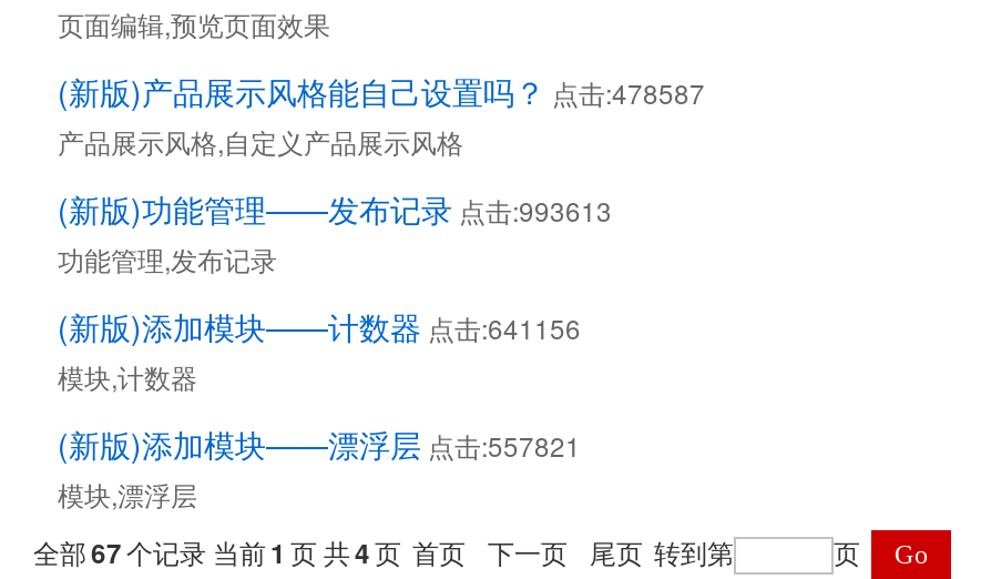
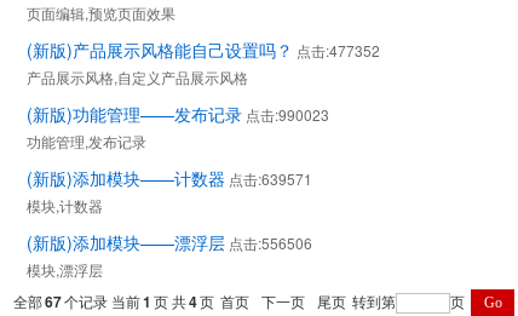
[58,69,705,113] (新版)产品展示风格能自己设置吗？ 点击:478587 -> [27,38,380,62] (新版)产品展示风格能自己设置吗？ 点击:477352
[58,186,612,231] (新版)功能管理——发布记录 点击:993613 -> [27,102,329,126] (新版)功能管理——发布记录 点击:990023
[58,304,581,348] (新版)添加模块——计数器 点击:641156 -> [27,166,312,190] (新版)添加模块——计数器 点击:639571
[58,421,581,466] (新版)添加模块——漂浮层 点击:557821 -> [27,230,312,254] (新版)添加模块——漂浮层 点击:556506

